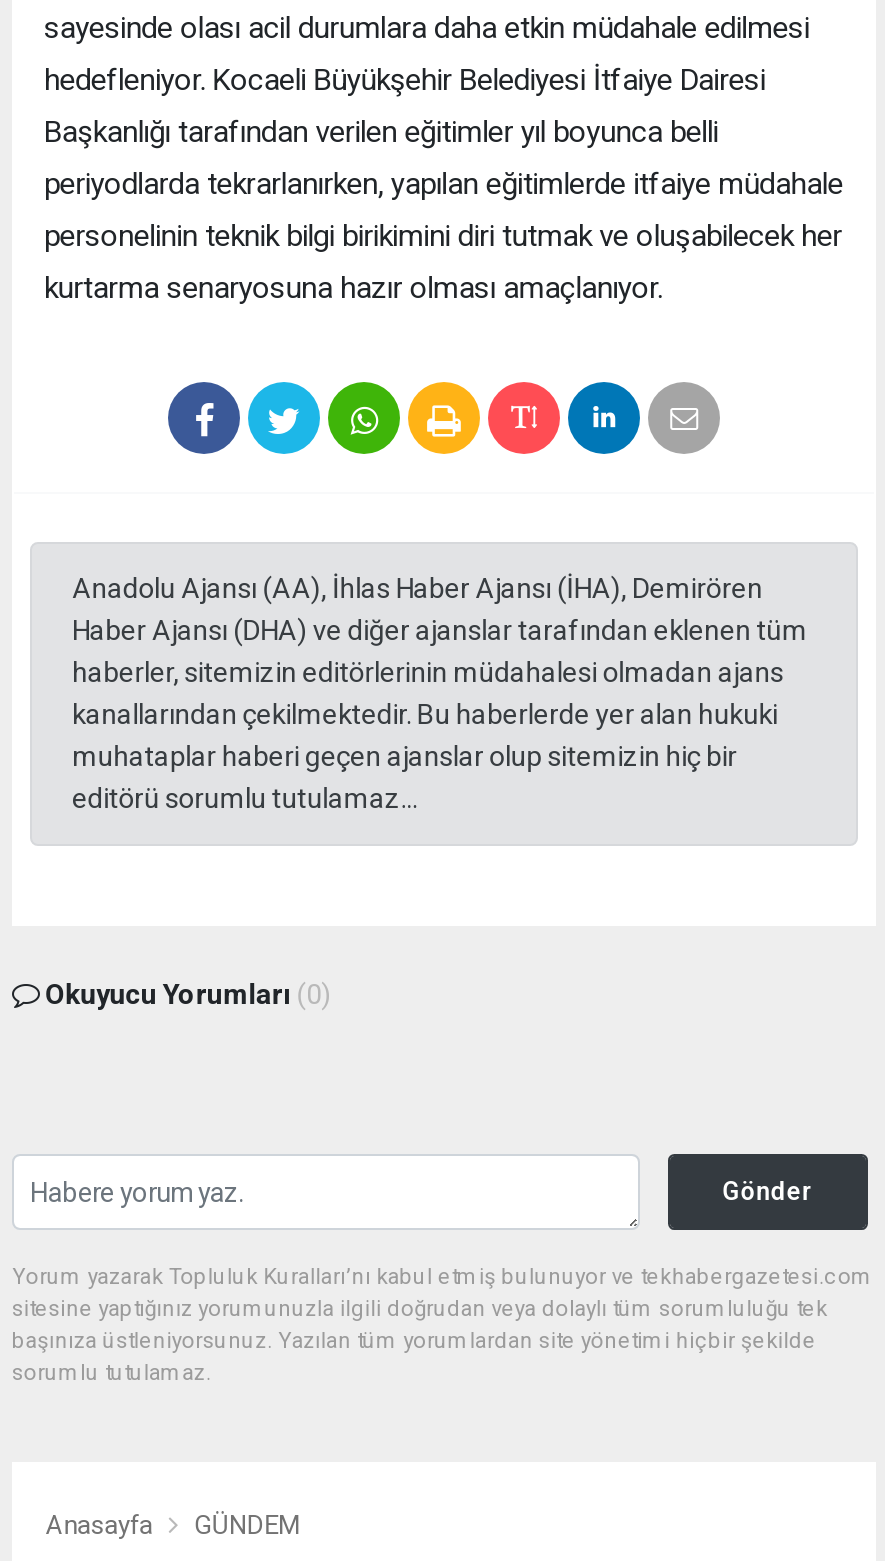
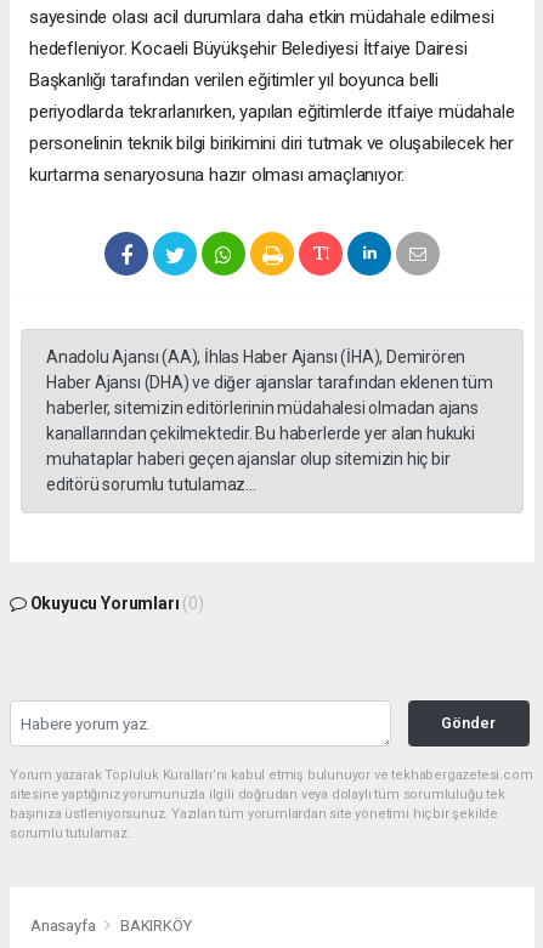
[194,1510,300,1540] GÜNDEM -> [120,917,191,935] BAKIRKÖY

